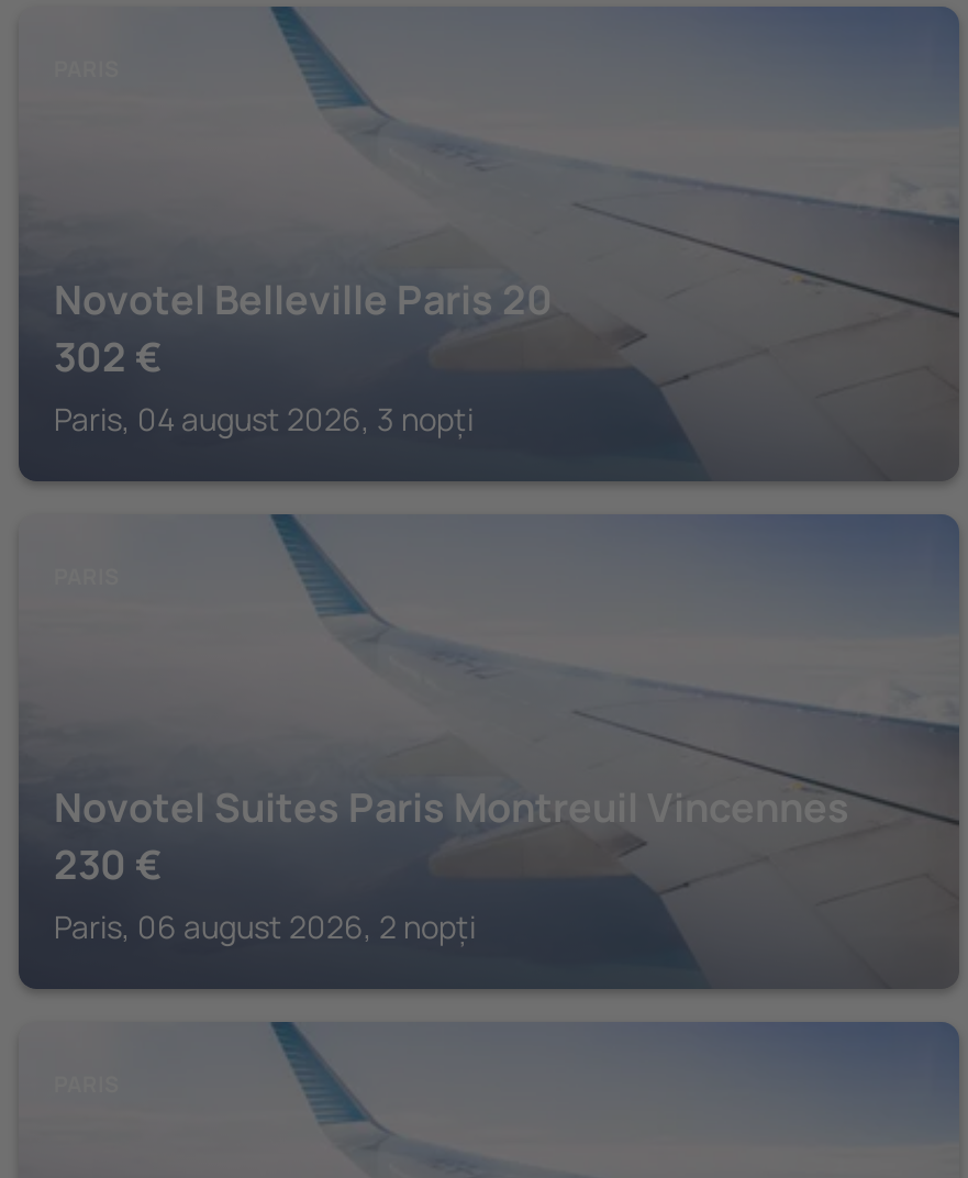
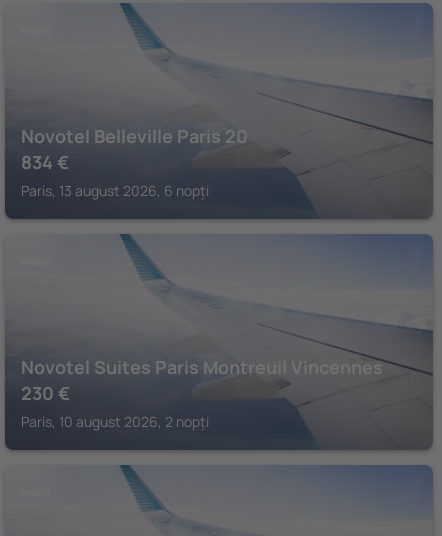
[54,330,162,382] 302 € -> [21,150,69,174] 834 €
[54,398,474,440] Paris, 04 august 2026, 3 nopți -> [21,181,209,200] Paris, 13 august 2026, 6 nopți
[54,905,476,947] Paris, 06 august 2026, 2 nopți -> [21,412,209,431] Paris, 10 august 2026, 2 nopți

